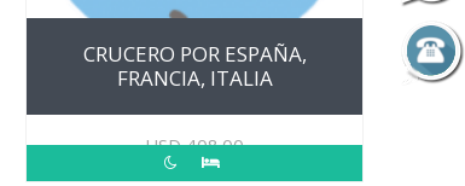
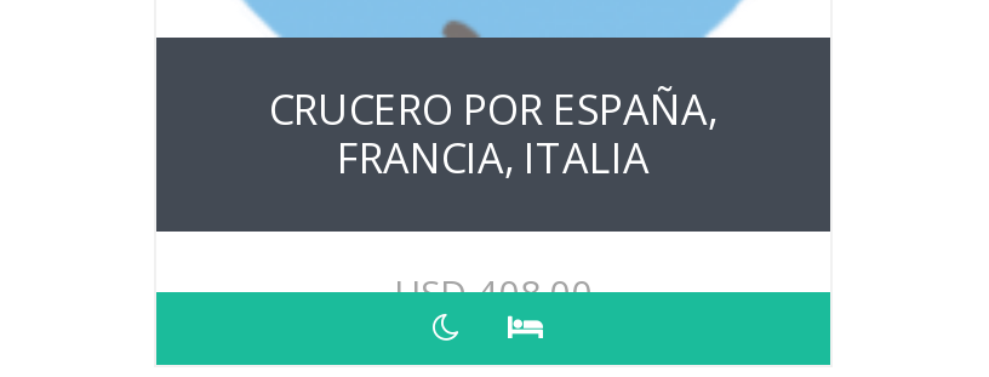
[406,24,461,83] [image] -> none

